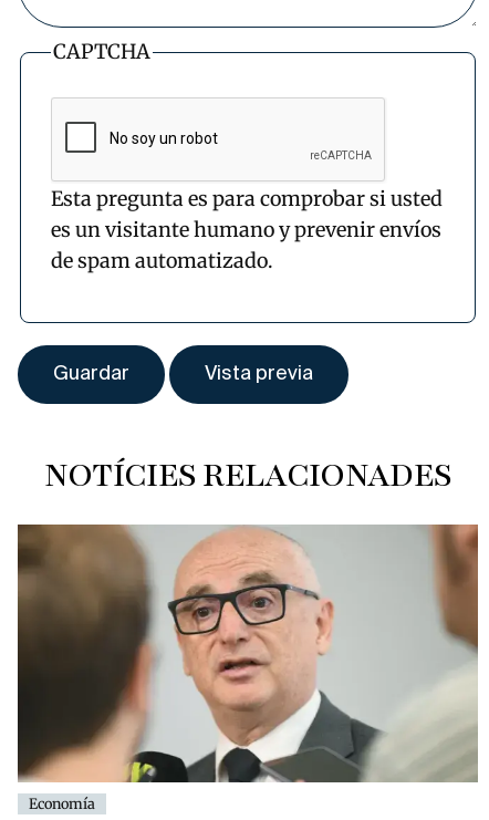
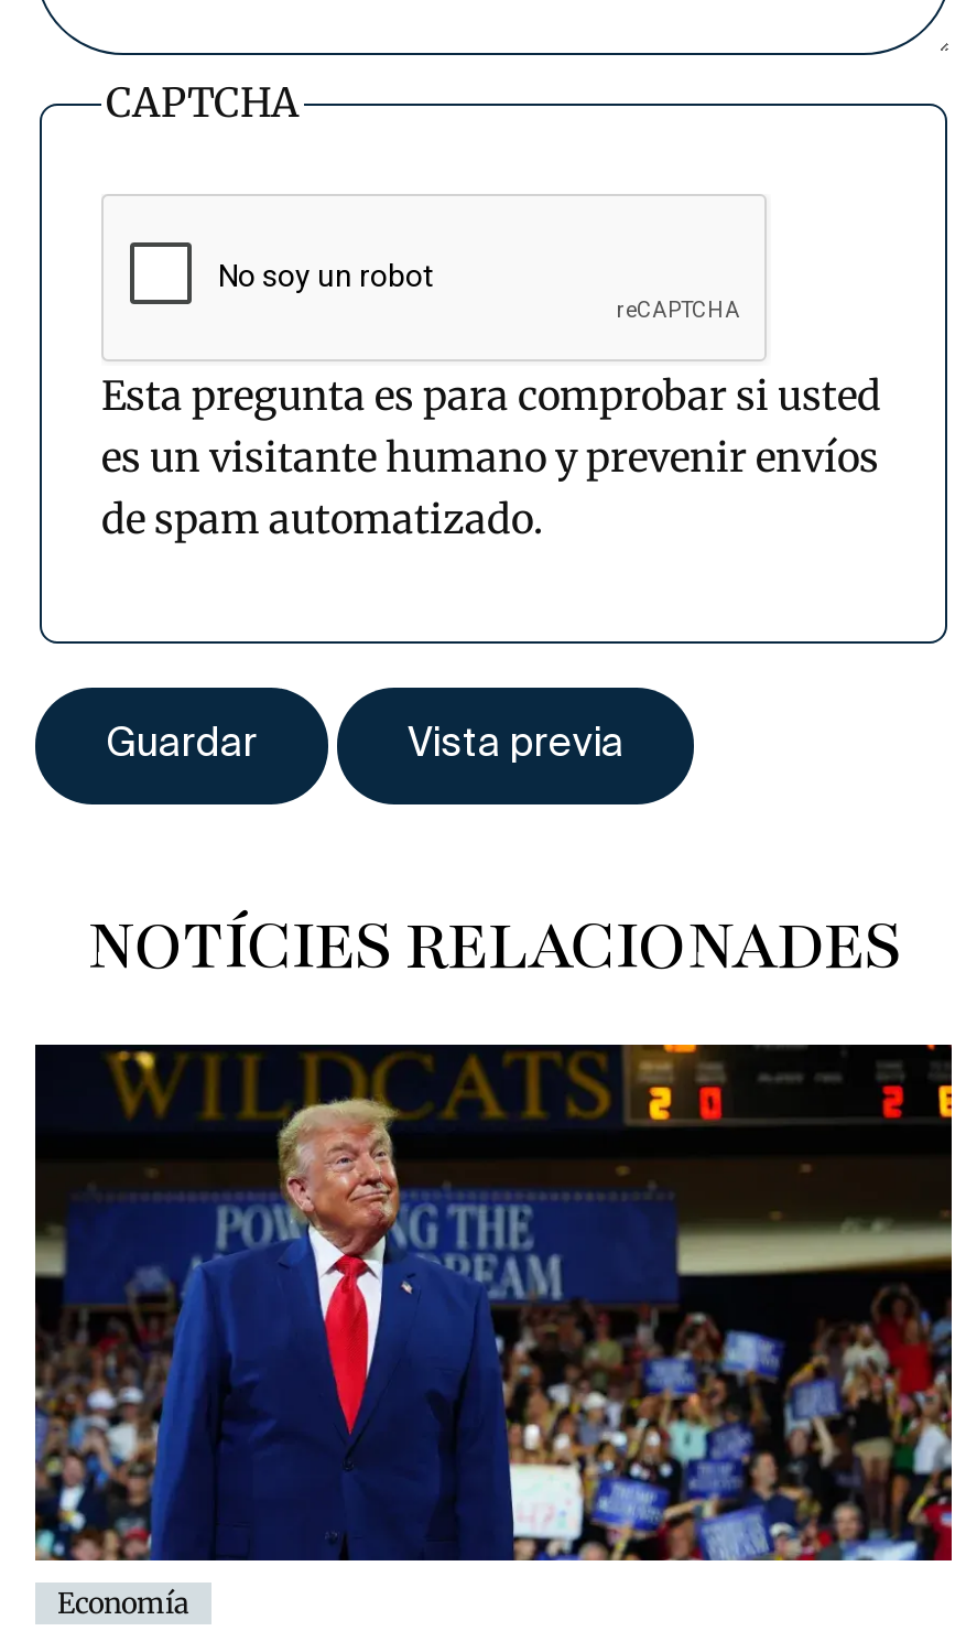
[17,523,479,783] [image] -> [33,1043,954,1565] [image]

